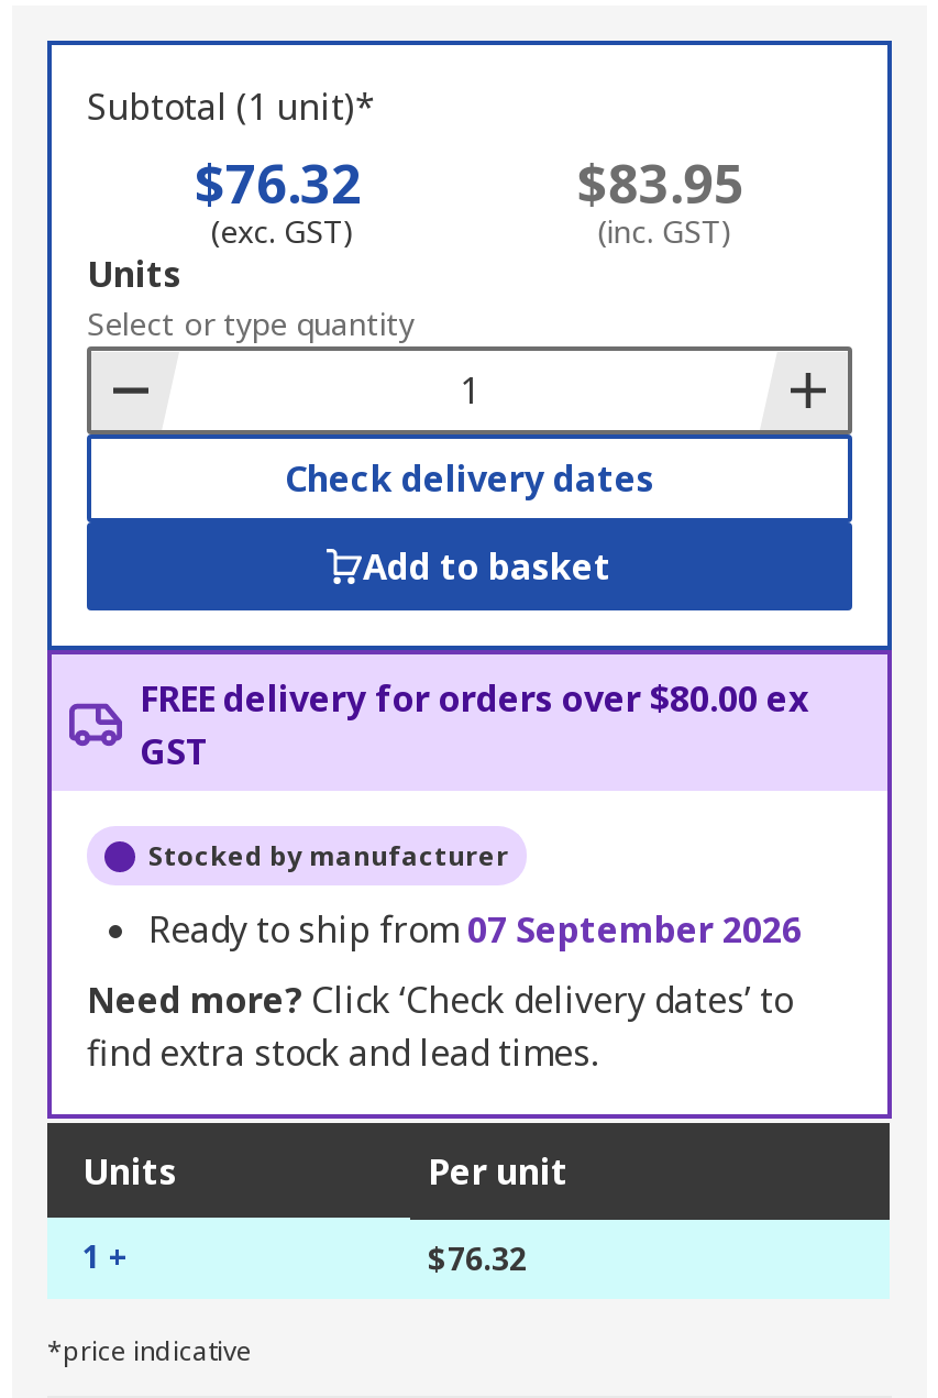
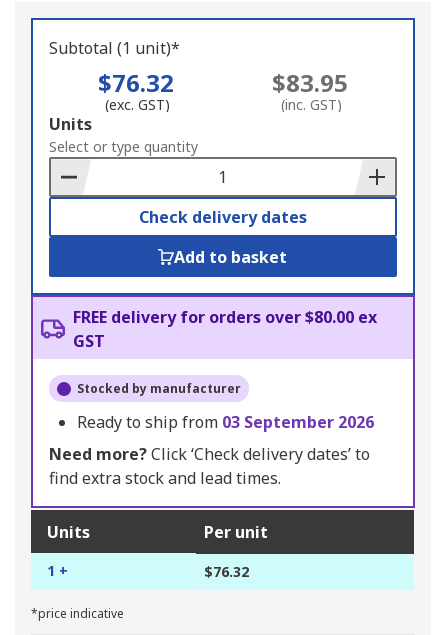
[148,906,802,955] Ready to ship from 07 September 2026 -> [77,411,374,433] Ready to ship from 03 September 2026

